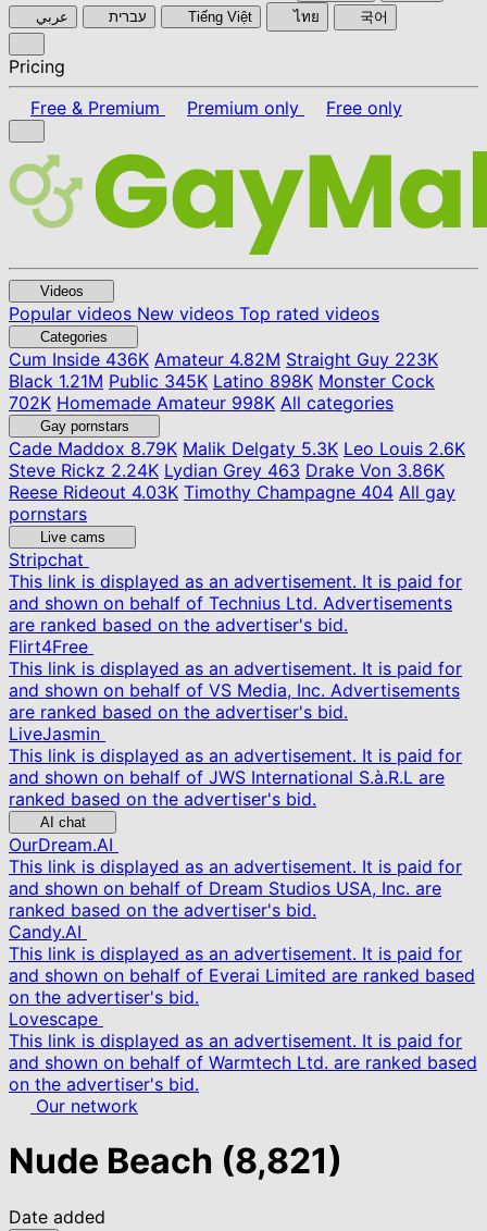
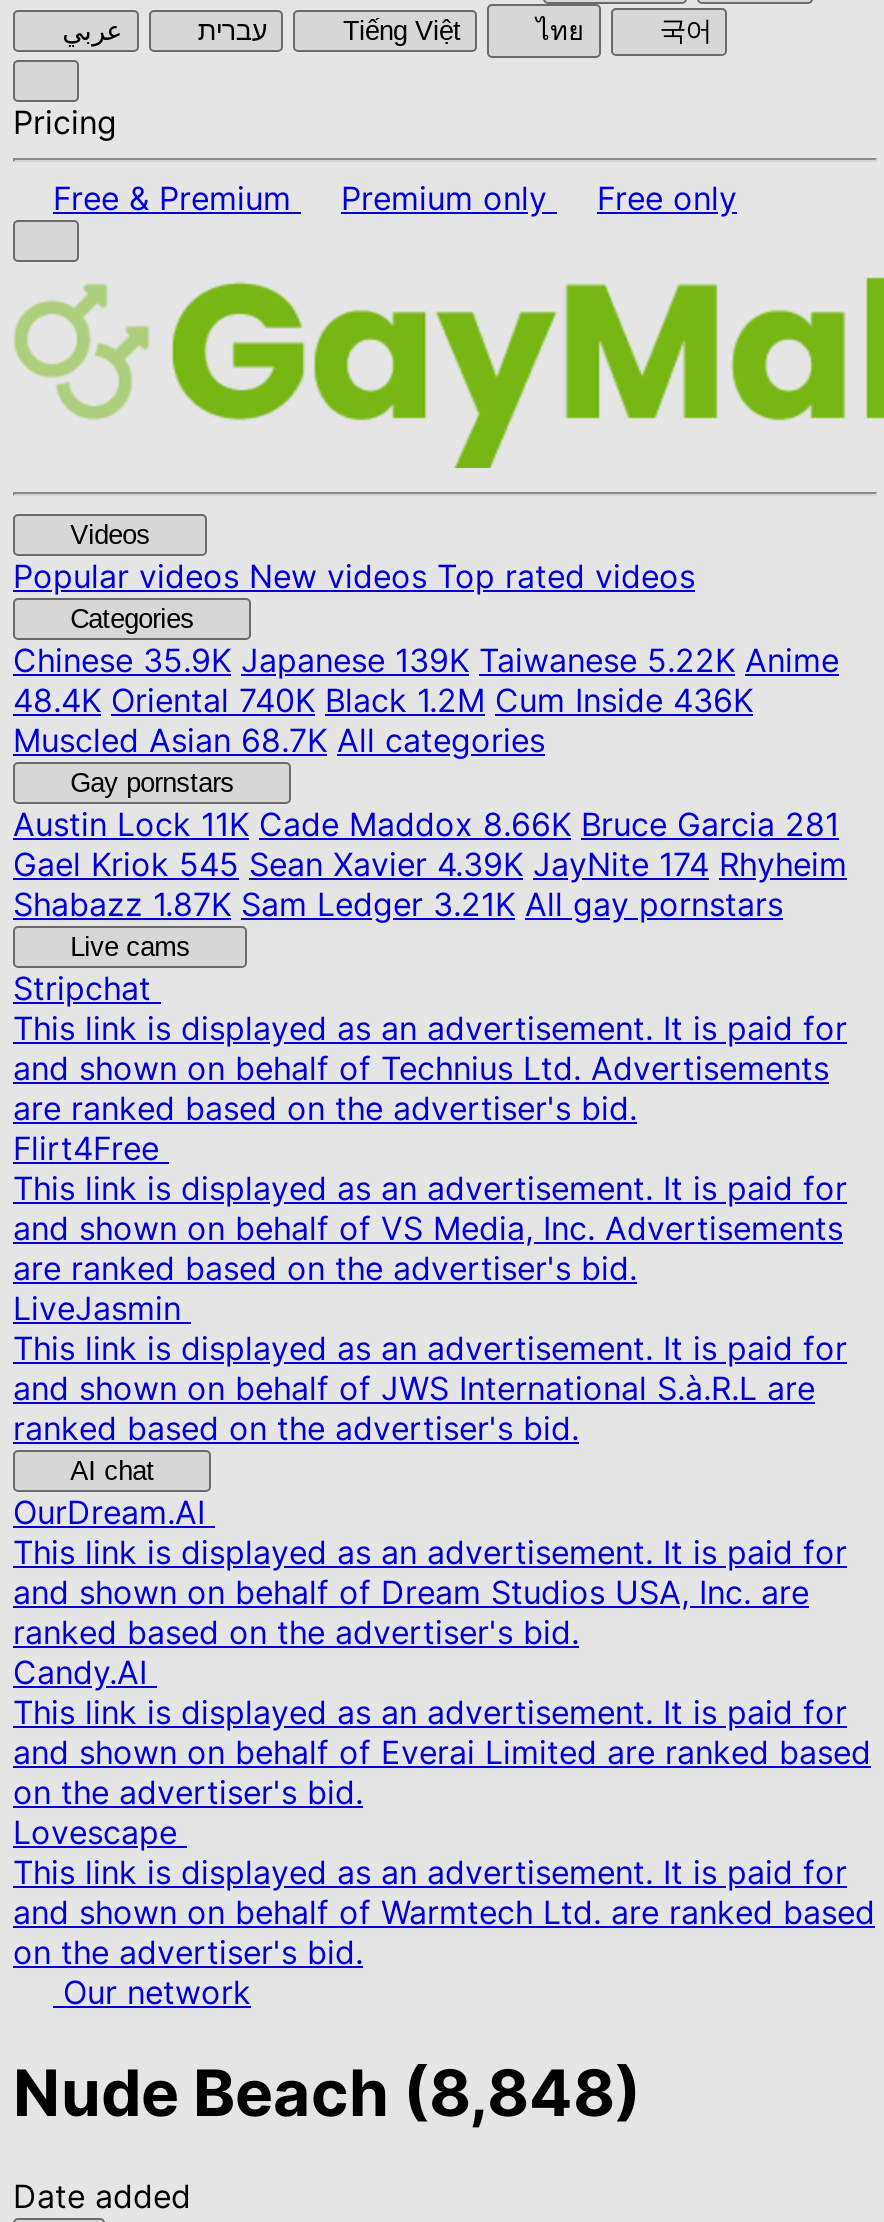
[9,348,438,414] Cum Inside436K Amateur 4.82M Straight Guy 223K | Black 1.21M Public 345K Latino 898K Monster Cock | 702K Homemade Amateur 998K All categories -> [13,640,839,760] Chinese35.9K Japanese 139K Taiwanese 5.22K Anime | 48.4K Oriental 740K Black 1.2M Cum Inside 436K | Muscled Asian 68.7K All categories
[9,438,465,525] Cade Maddox8.79K Malik Delgaty 5.3K Leo Louis 2.6K | Steve Rickz 2.24K Lydian Grey463 Drake Von 3.86K | Reese Rideout 4.03K Timothy Champagne 404 All gay | pornstars -> [13,804,847,924] Austin Lock11K Cade Maddox 8.66K Bruce Garcia 281 | Gael Kriok 545 Sean Xavier 4.39K JayNite 174 Rhyheim | Shabazz 1.87K Sam Ledger 3.21K All gay pornstars
[9,1140,342,1182] Nude Beach (8,821) -> [13,2055,641,2133] Nude Beach (8,848)

